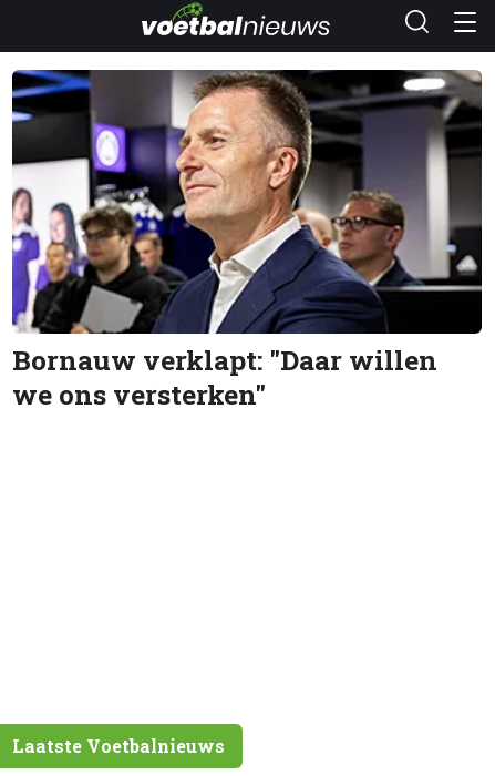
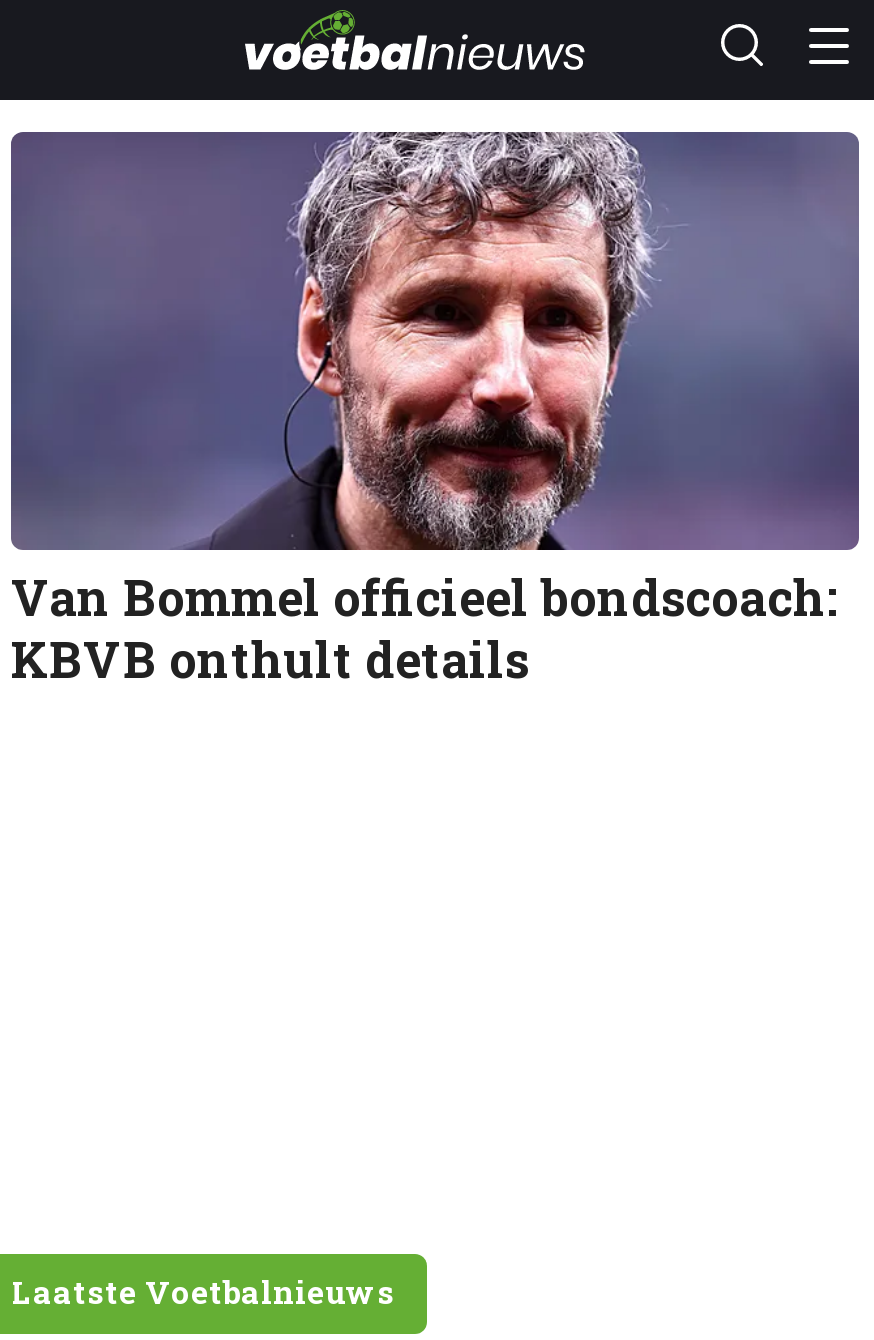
[11,69,483,413] [image] | Bornauw verklapt: "Daar willen | we ons versterken" -> [9,130,861,691] [image] | Van Bommel officieel bondscoach: | KBVB onthult details

